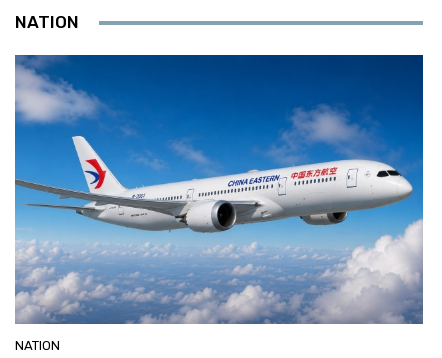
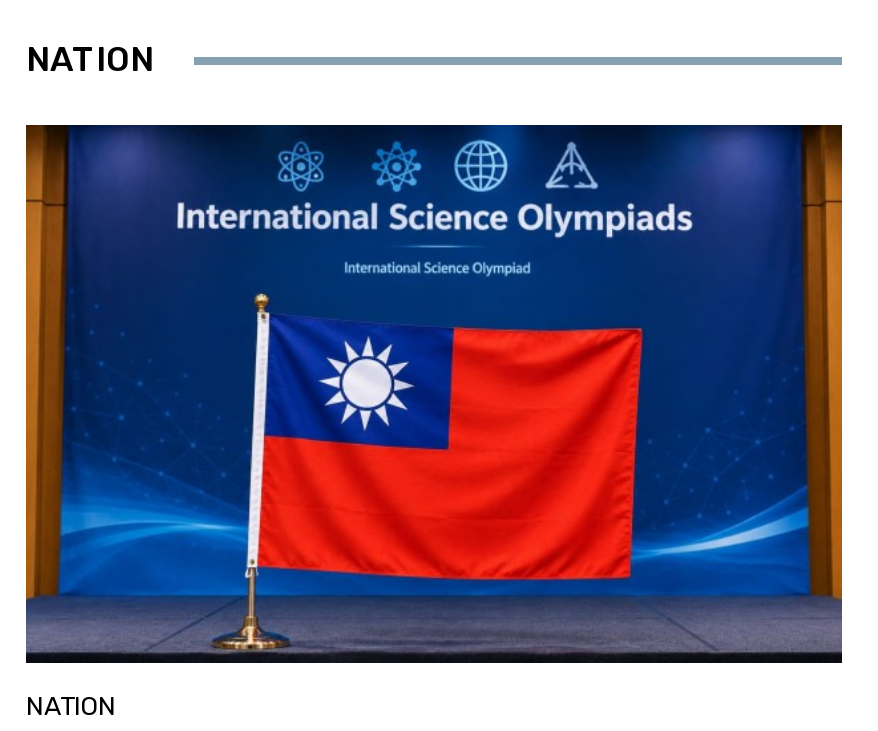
[14,54,424,325] [image] -> [24,123,844,665] [image]

